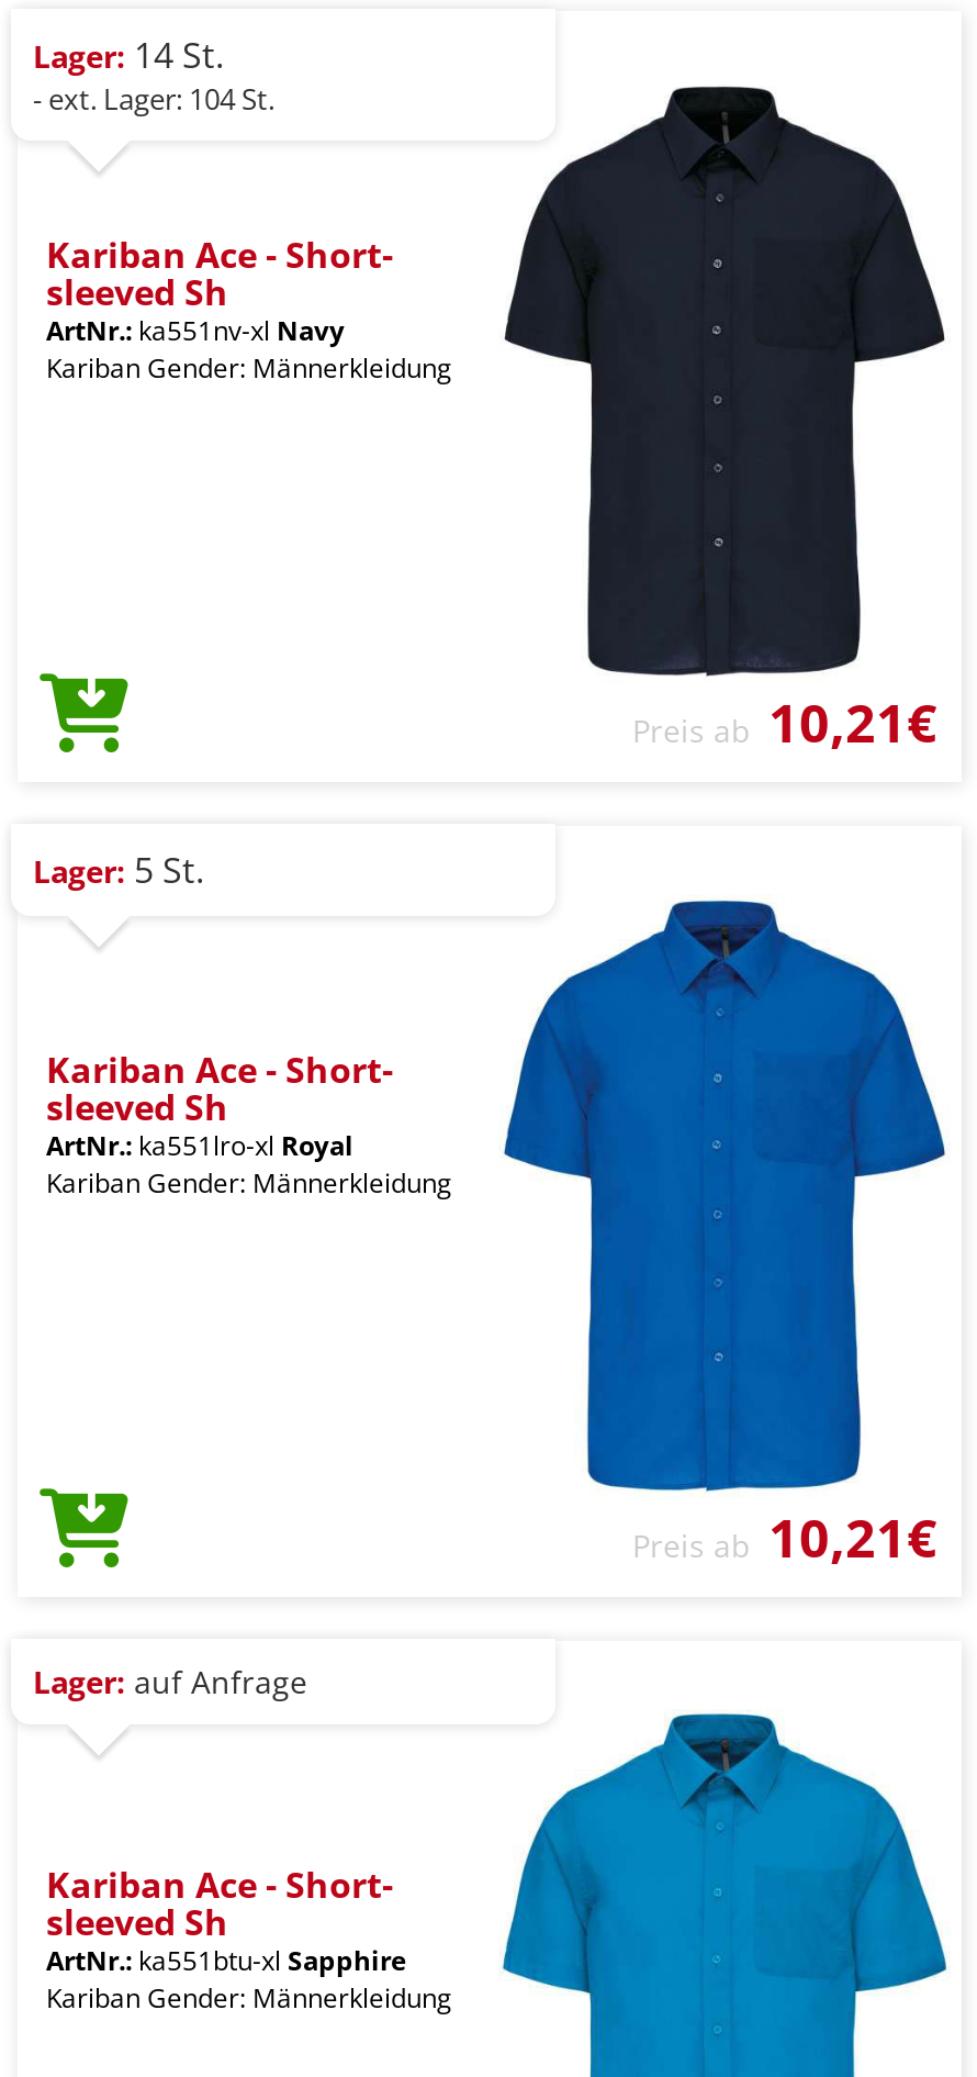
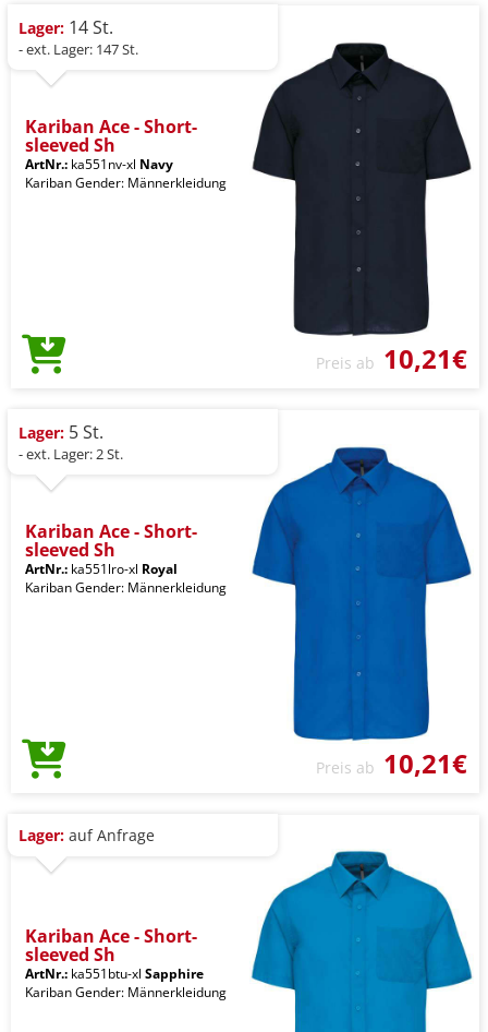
[33,79,274,118] - ext. Lager: 104 St. -> [19,39,138,59] - ext. Lager: 147 St.
none -> [19,444,123,463] - ext. Lager: 2 St.

